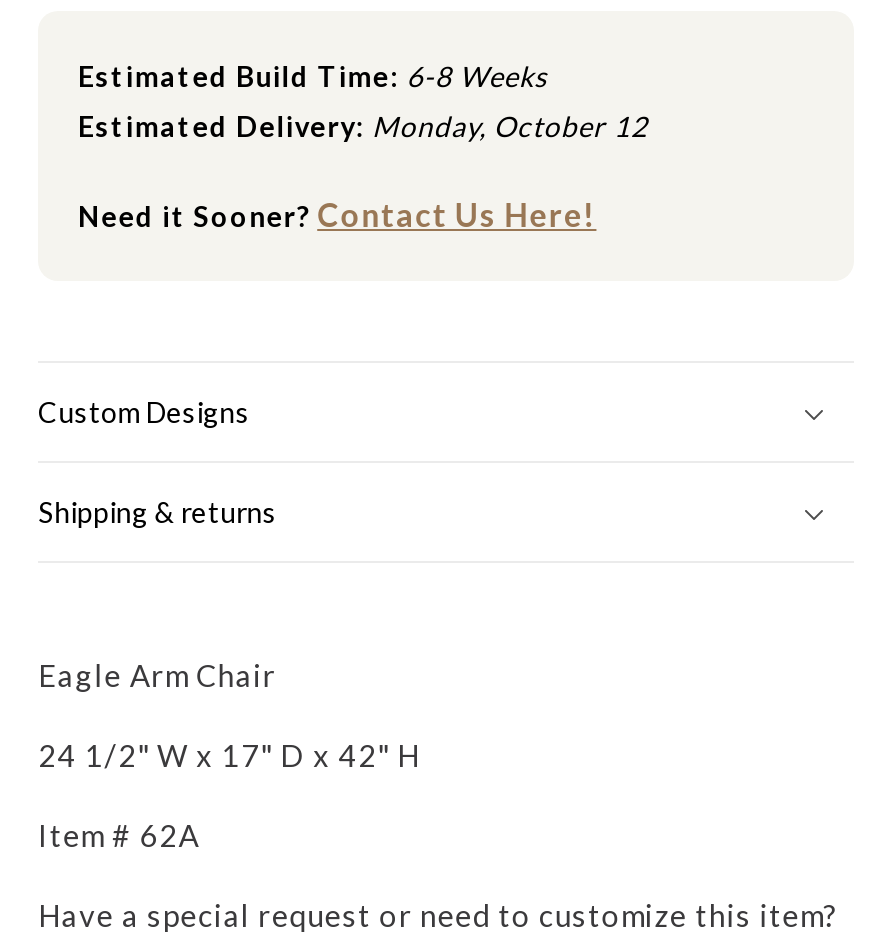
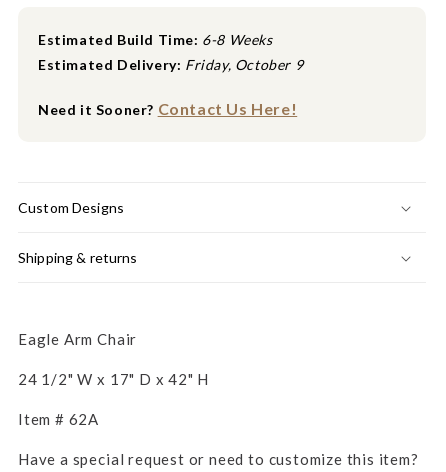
[78,109,648,143] Estimated Delivery: Monday, October 12 -> [38,56,303,73] Estimated Delivery: Friday, October 9

